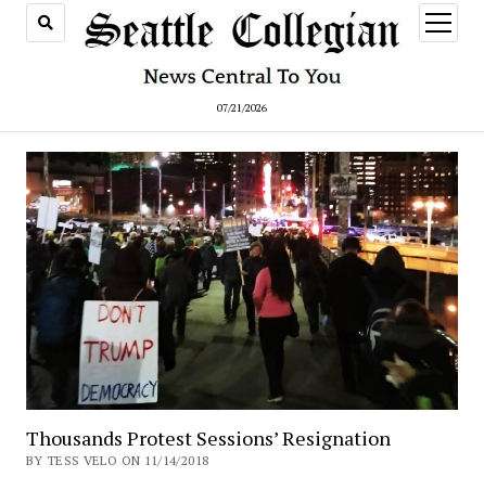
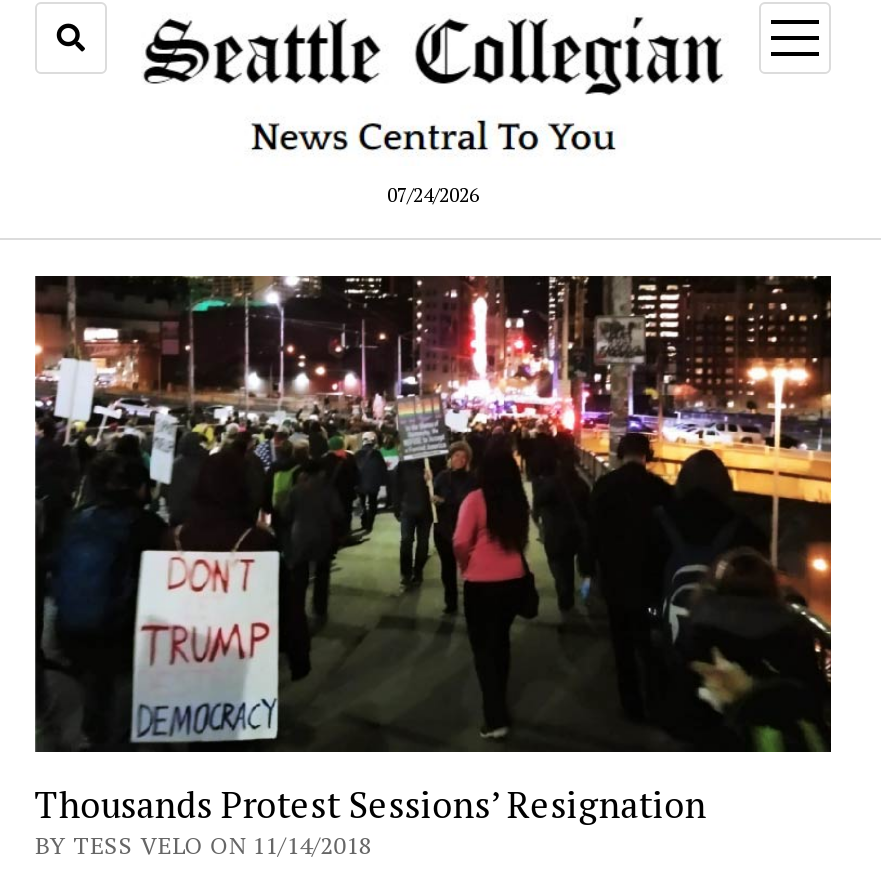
[217,101,267,115] 07/21/2026 -> [387,182,479,208] 07/24/2026

